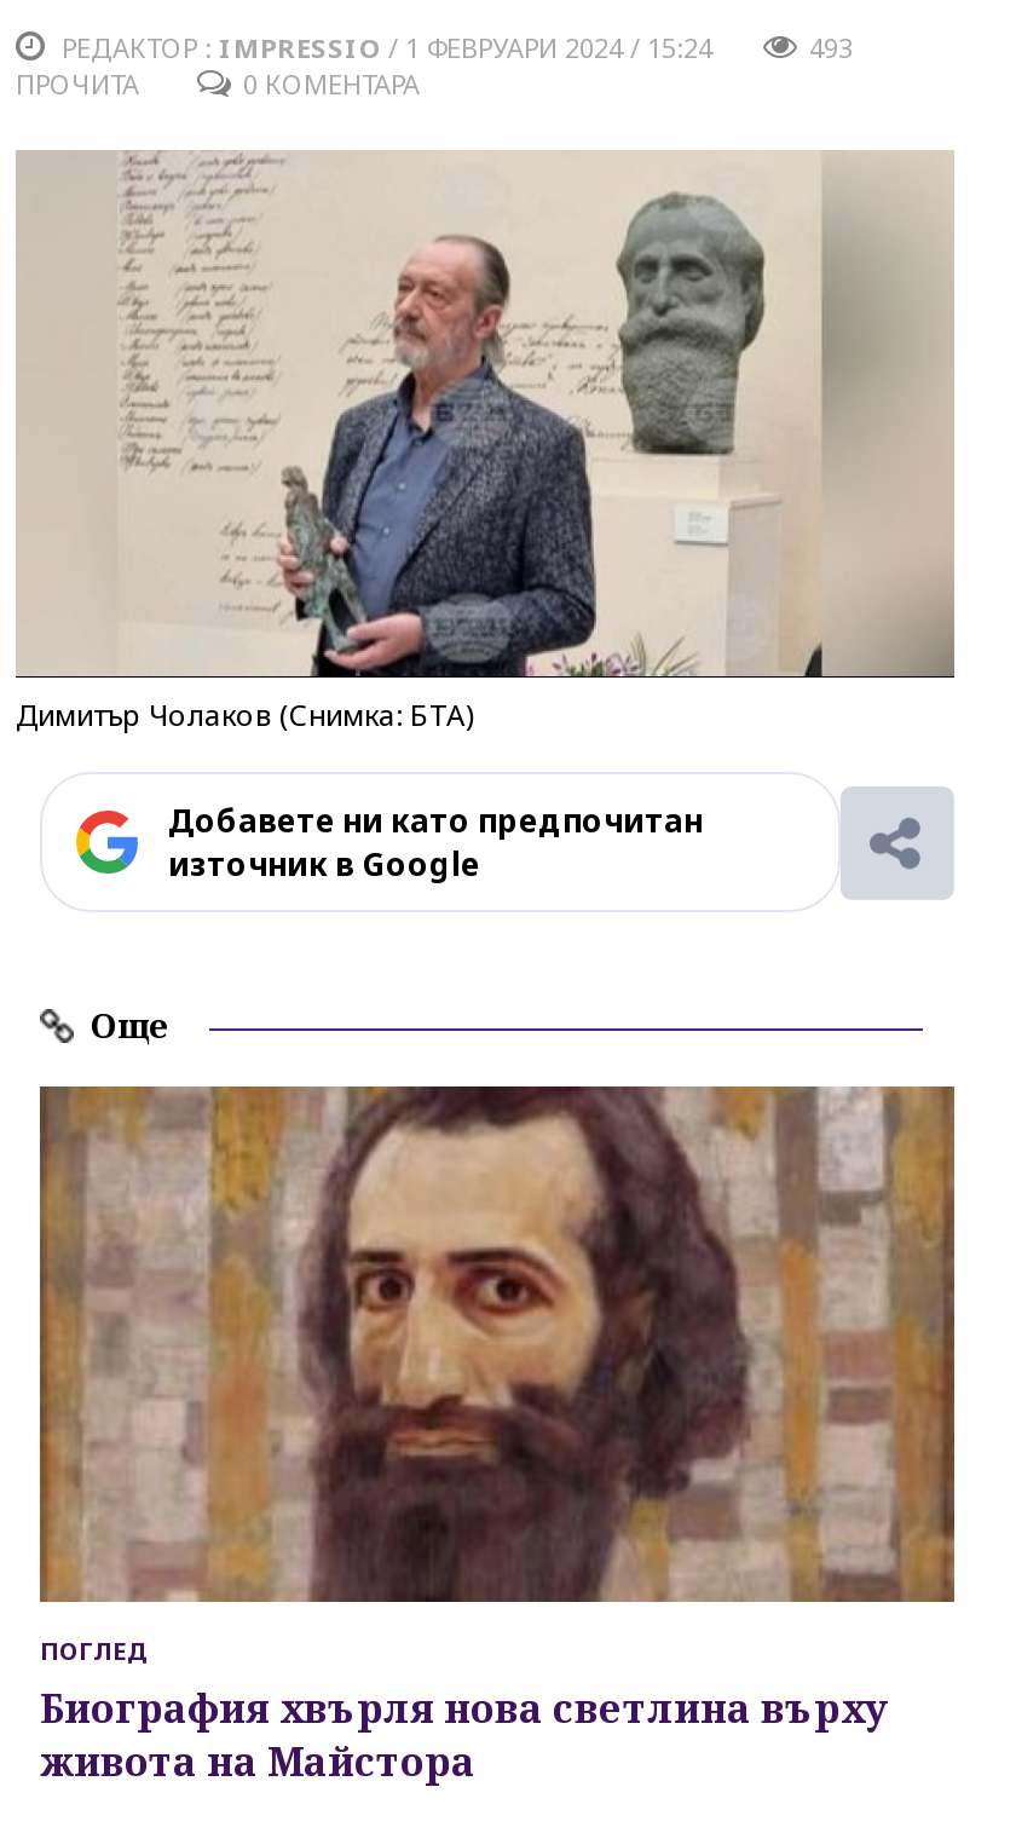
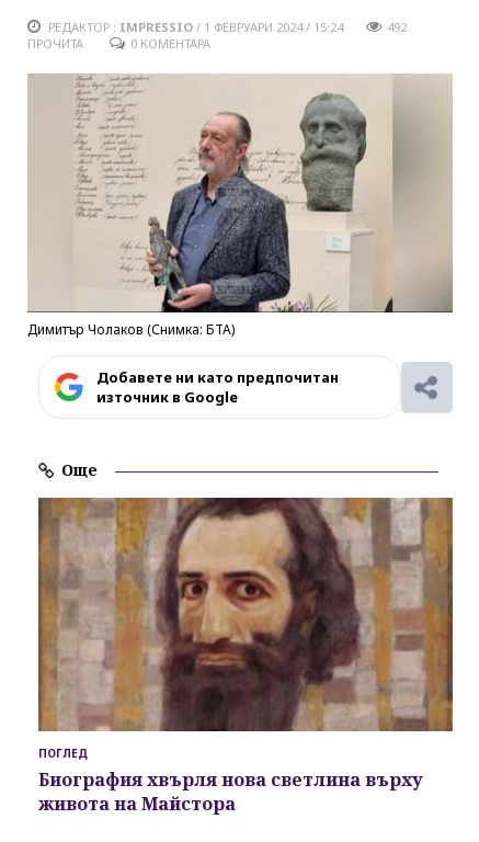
[809,29,853,65] 493 -> [387,19,407,35] 492

